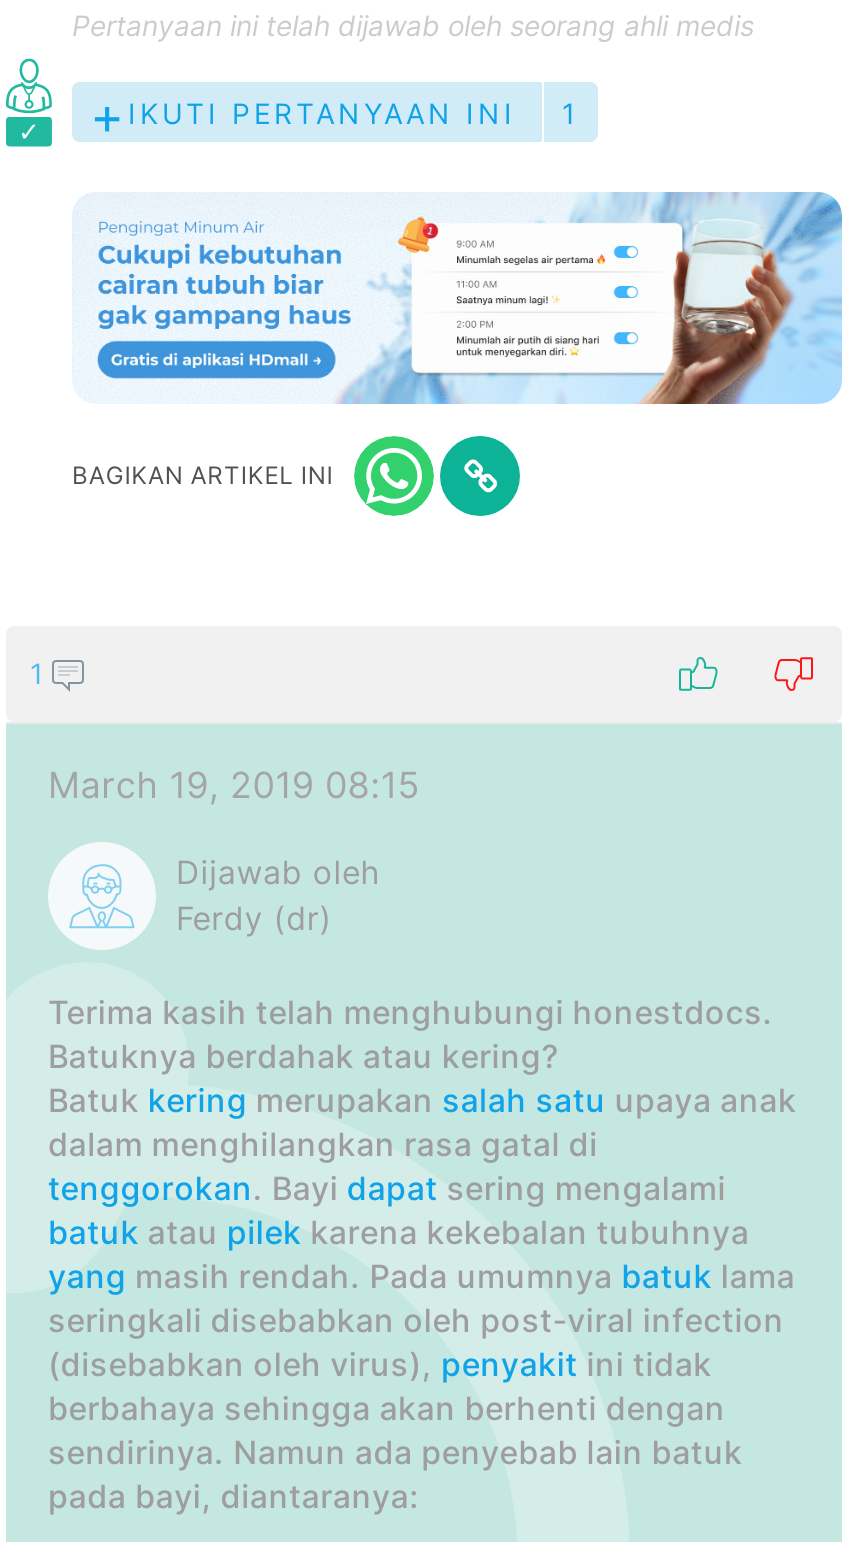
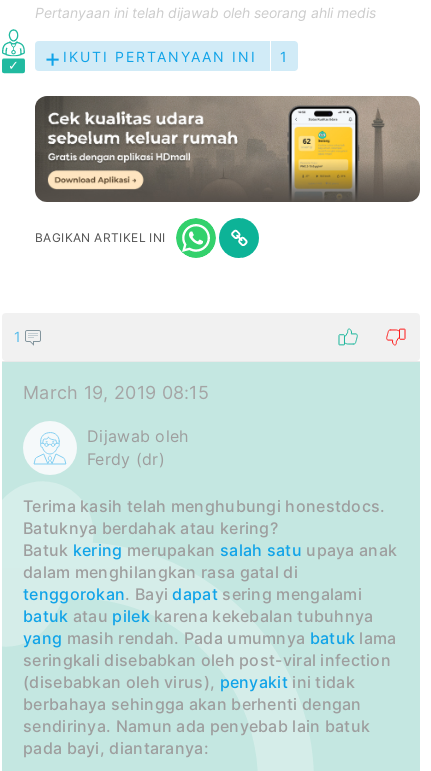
[72,190,844,406] [image] -> [34,95,421,203] [image]

